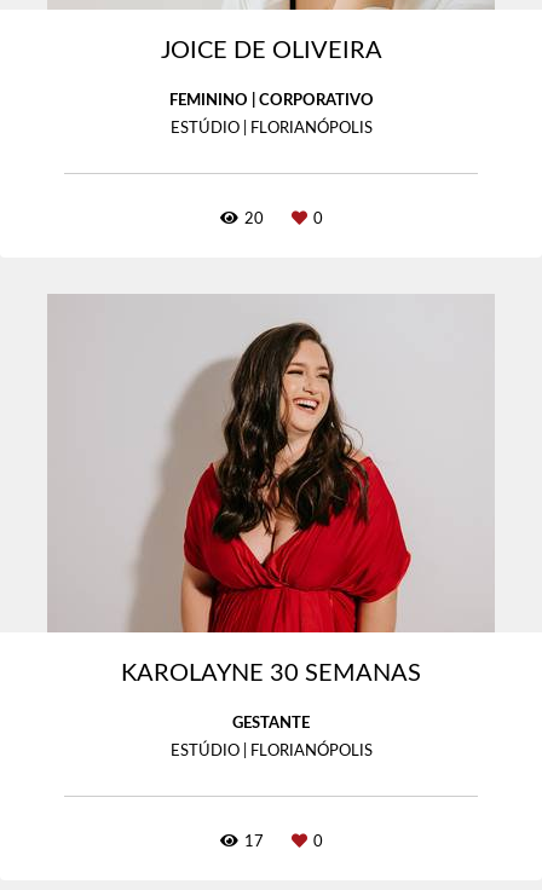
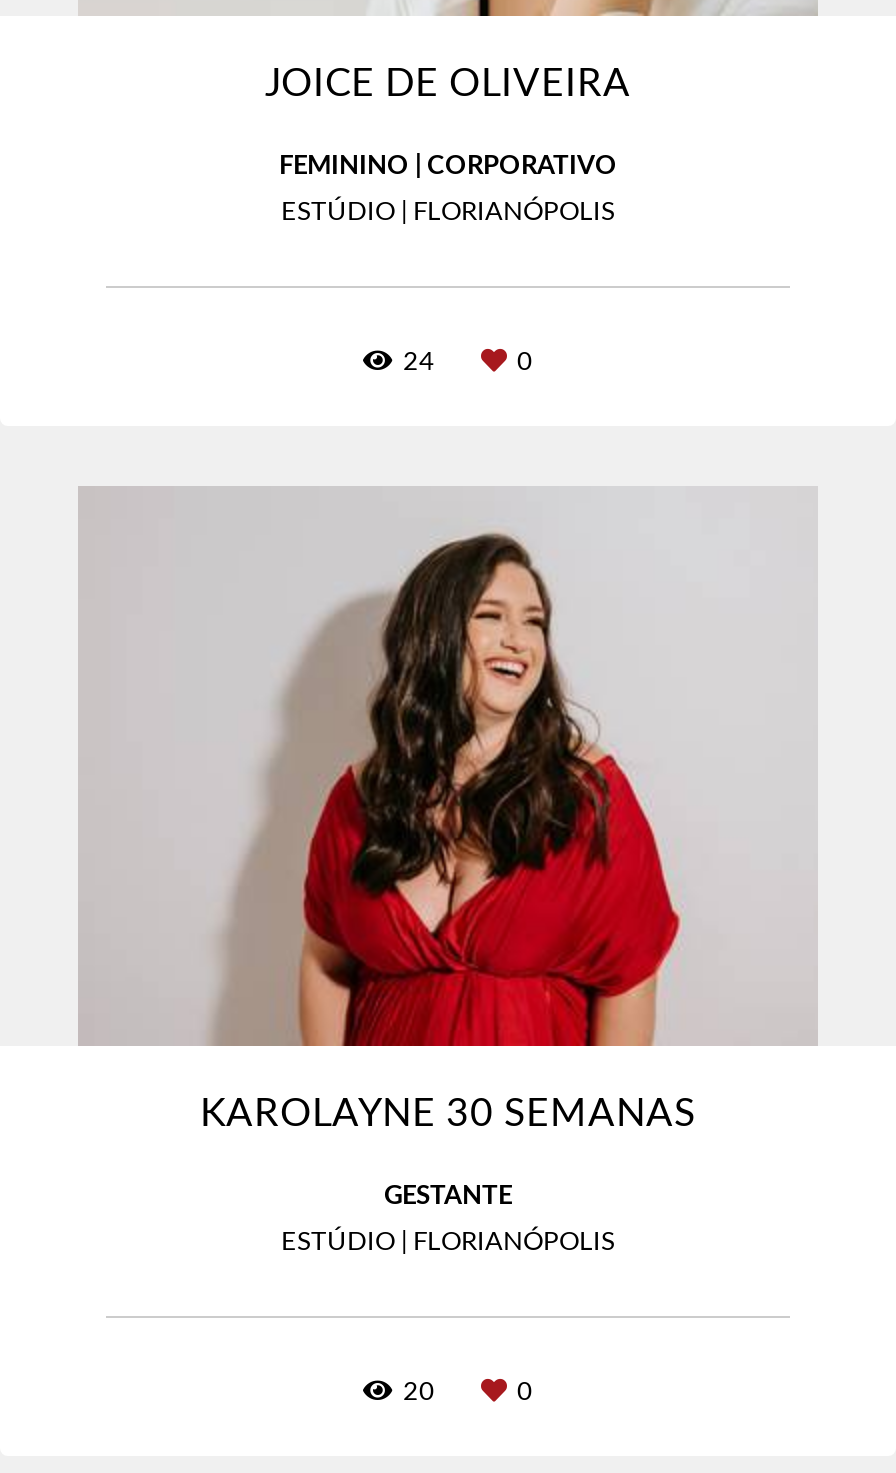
[244,212,263,227] 20 -> [403,350,435,376] 24
[244,834,263,850] 17 -> [403,1380,435,1406] 20

